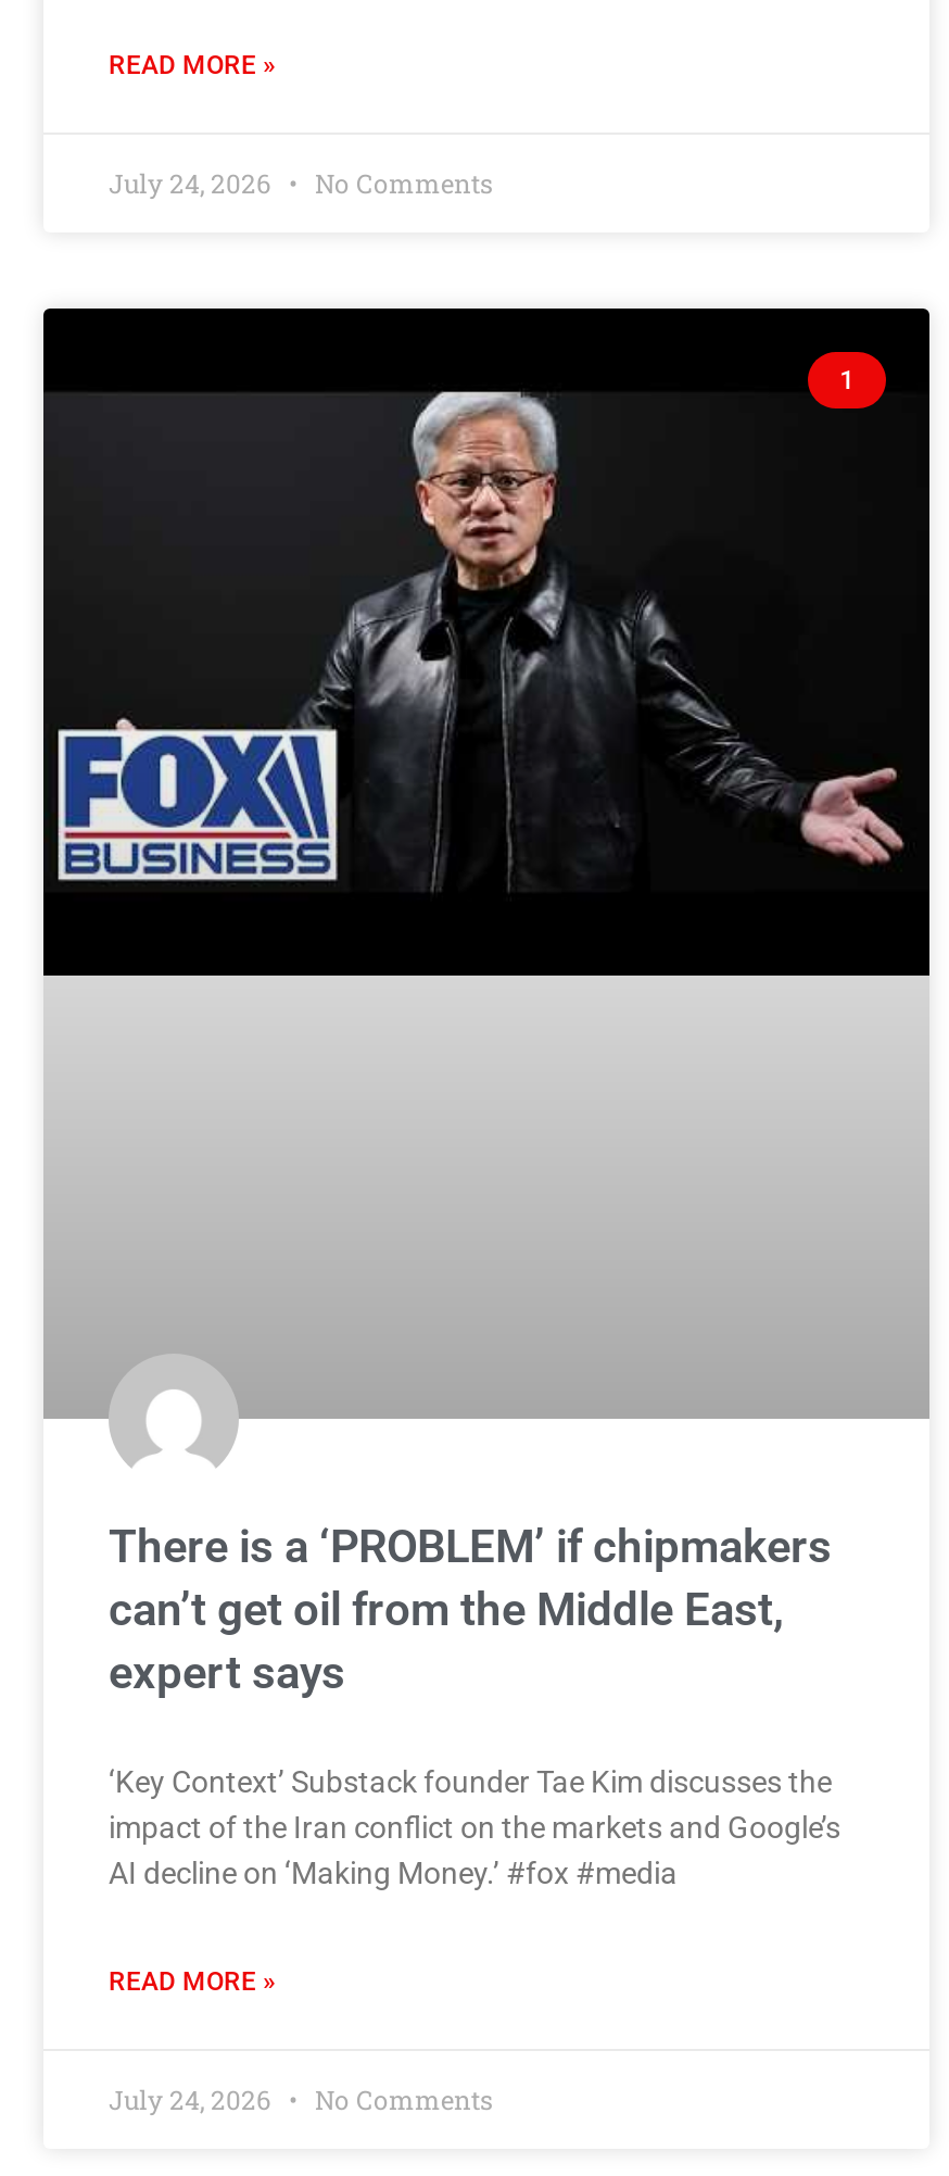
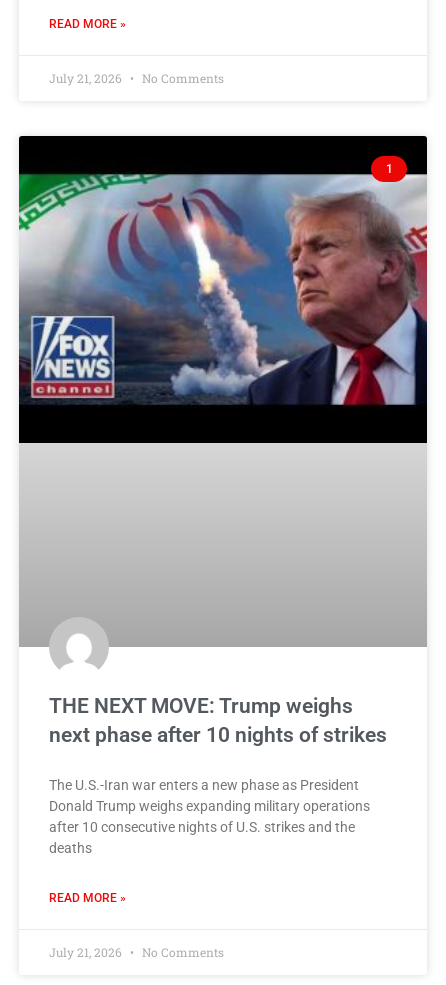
[109,165,493,200] July 24, 2026 No Comments -> [49,70,224,86] July 21, 2026 No Comments
[41,391,932,893] [image] -> [18,173,428,406] [image]
[109,1520,832,1699] There is a ‘PROBLEM’ if chipmakers | can’t get oil from the Middle East, | expert says -> [49,694,387,747] THE NEXT MOVE: Trump weighs | next phase after 10 nights of strikes
[109,1764,840,1890] ‘Key Context’ Substack founder Tae Kim discusses the | impact of the Iran conflict on the markets and Google’s | AI decline on ‘Making Money.’ #fox #media -> [49,777,370,856] The U.S.-Iran war enters a new phase as President | Donald Trump weighs expanding military operations | after 10 consecutive nights of U.S. strikes and the | deaths
[109,2081,493,2116] July 24, 2026 No Comments -> [49,944,224,960] July 21, 2026 No Comments

